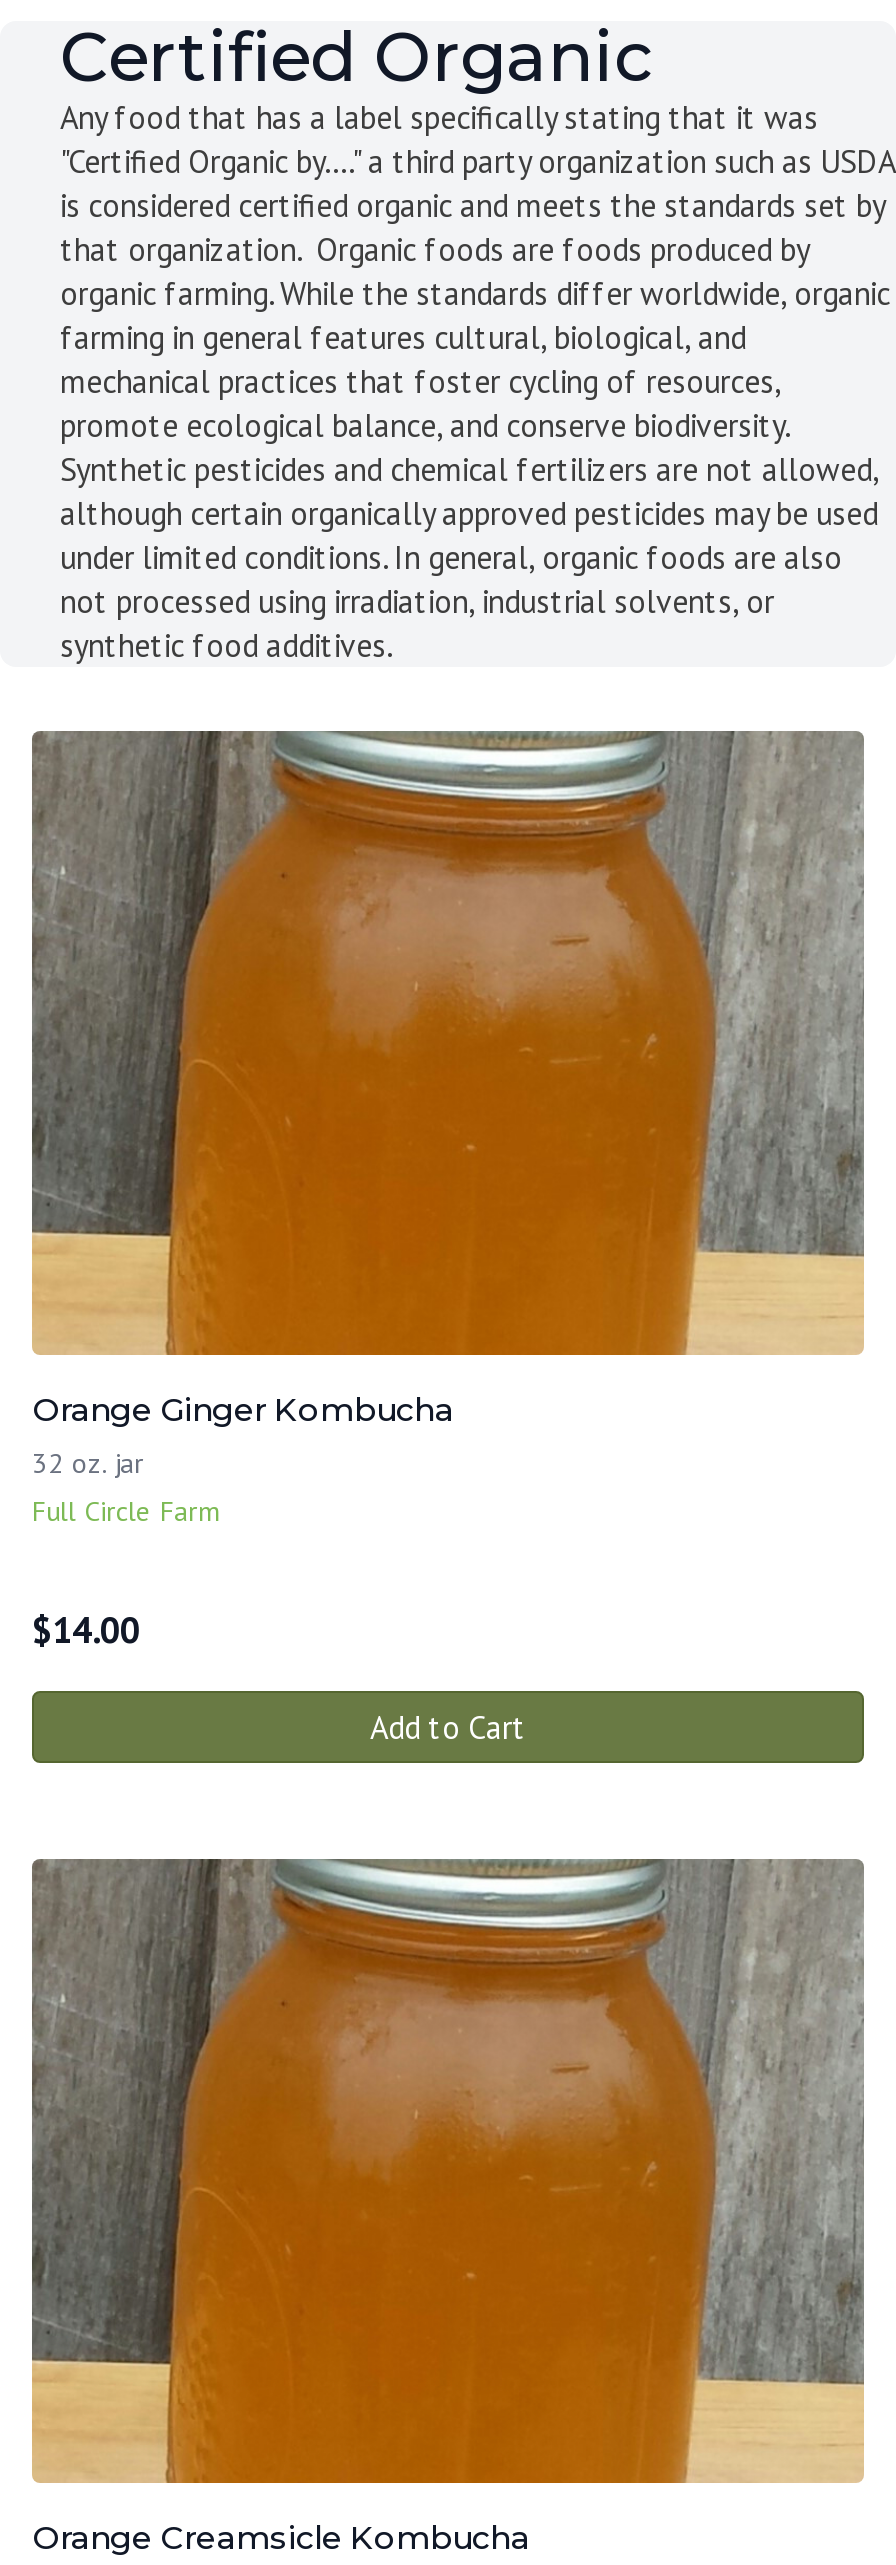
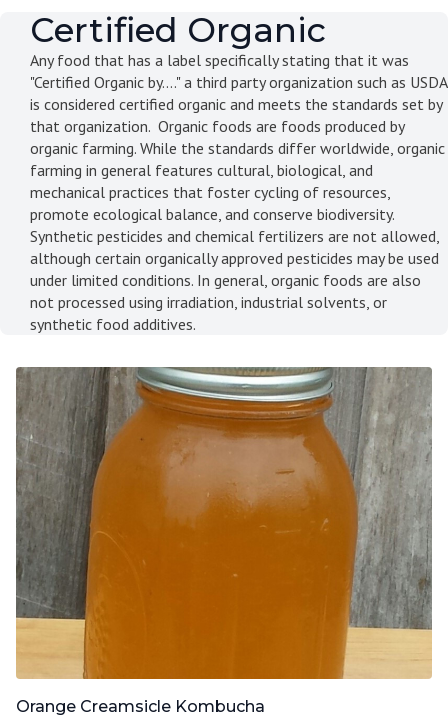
[32,1390,526,1746] Orange Ginger Kombucha | 32 oz. jar | Full Circle Farm | $14.00 | Add to Cart -> none

